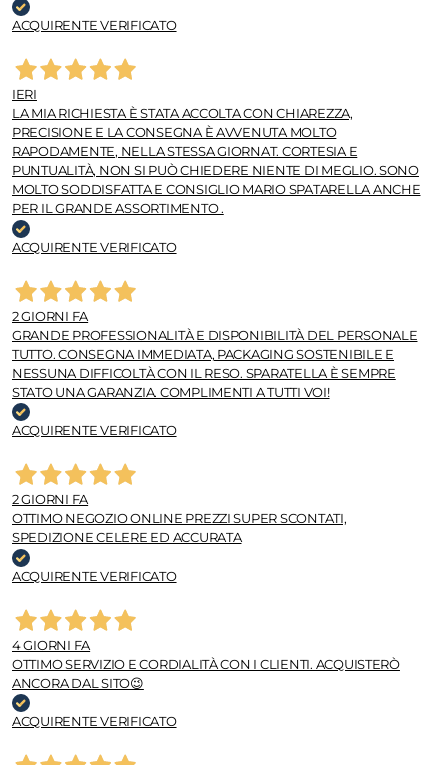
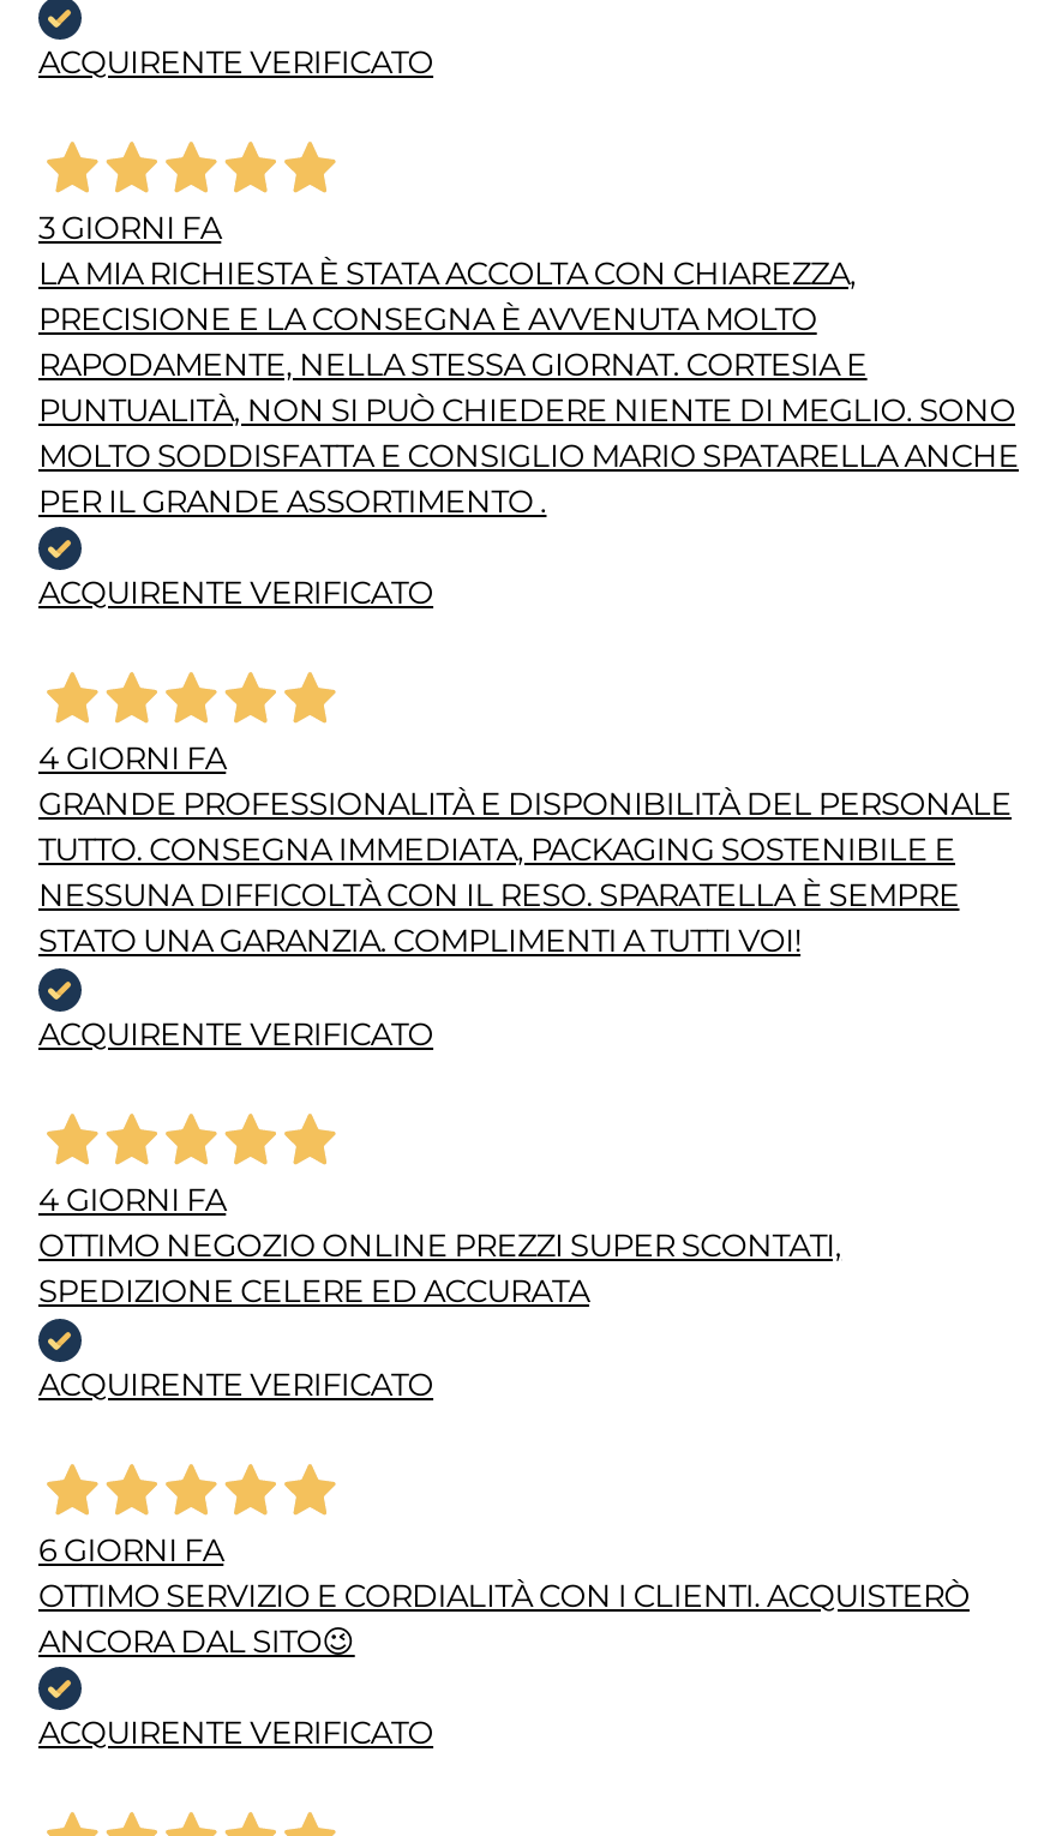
[12,86,37,102] IERI -> [38,207,221,245] 3 GIORNI FA
[12,308,88,324] 2 GIORNI FA -> [38,738,226,777] 4 GIORNI FA
[12,491,88,507] 2 GIORNI FA -> [38,1179,226,1218] 4 GIORNI FA
[12,637,90,653] 4 GIORNI FA -> [38,1528,223,1567] 6 GIORNI FA

